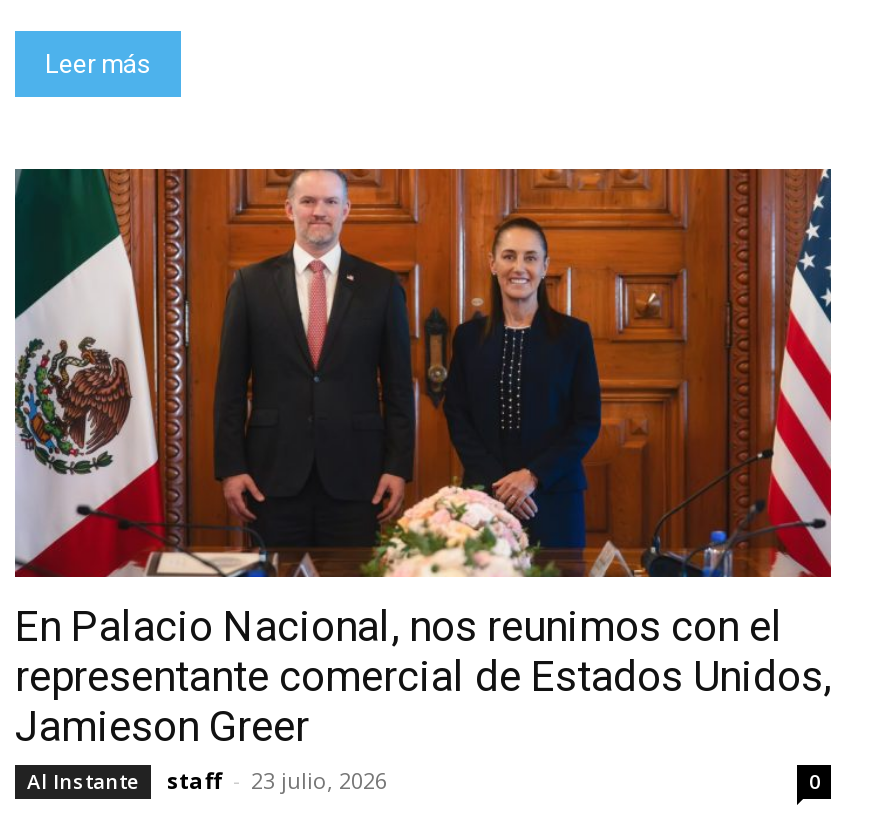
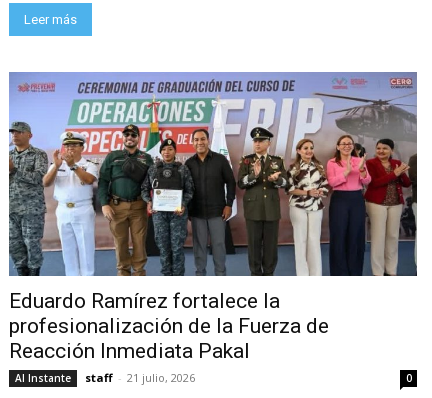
[13,167,833,751] [image] | En Palacio Nacional, nos reunimos con el | representante comercial de Estados Unidos, | Jamieson Greer -> [9,71,418,363] [image] | Eduardo Ramírez fortalece la | profesionalización de la Fuerza de | Reacción Inmediata Pakal
[27,765,387,795] Al Instante staff - 23 julio, 2026 -> [15,370,195,385] Al Instante staff - 21 julio, 2026

